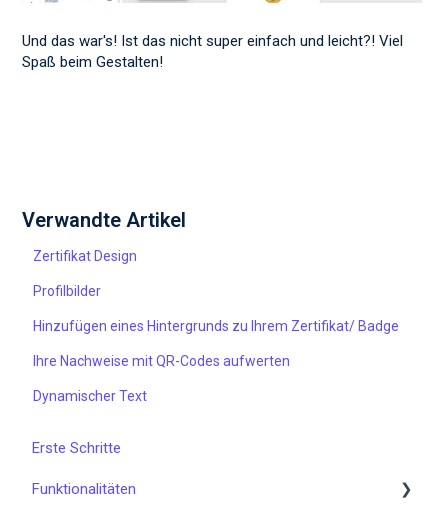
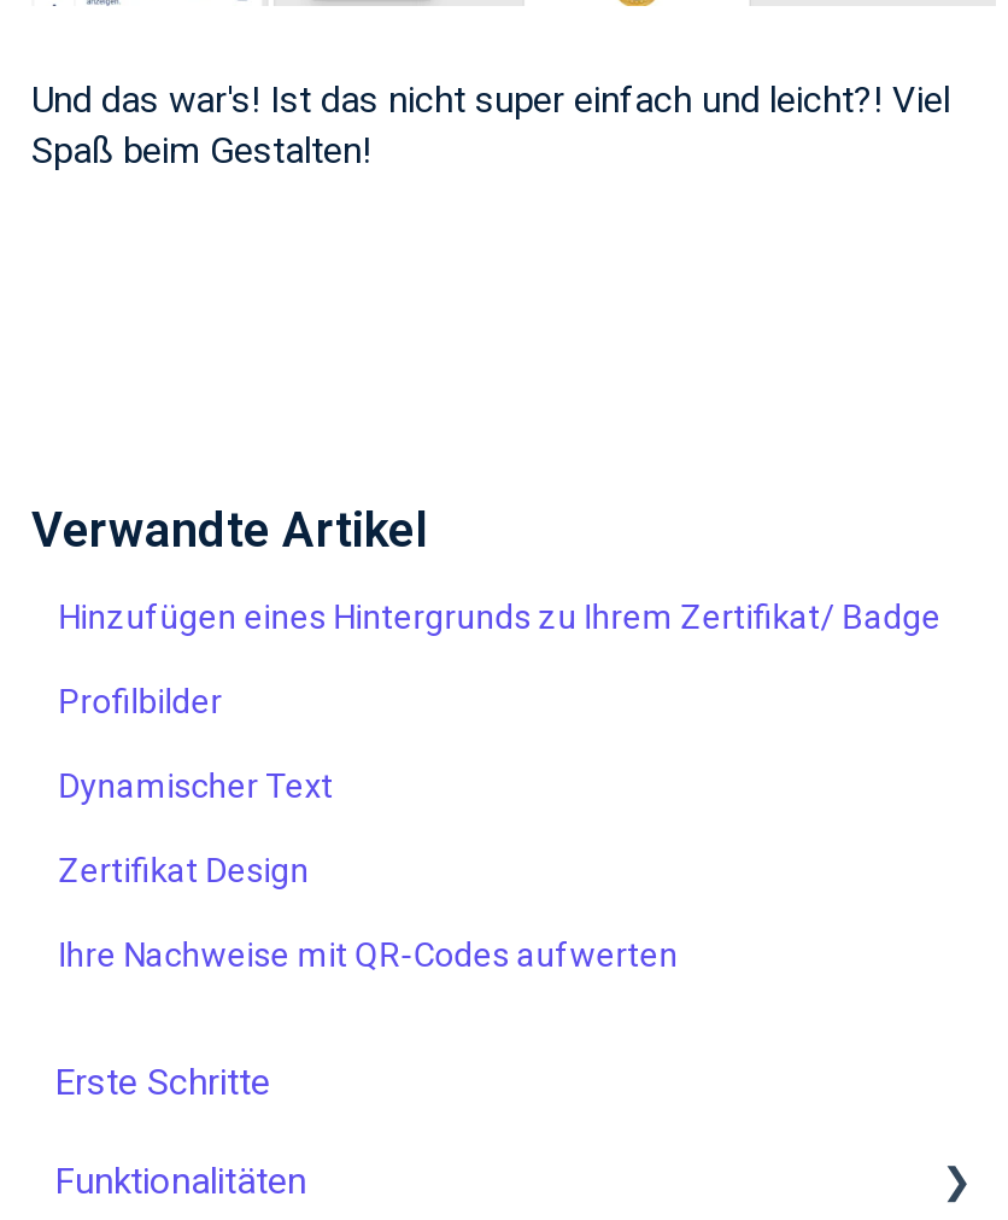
moved [33,248,137,264] -> [58,852,309,891]: Zertifikat Design
moved [33,283,399,334] -> [58,599,941,722]: Profilbilder | Hinzufügen eines Hintergrunds zu Ihrem Zertifikat/ Badge
moved [33,353,290,369] -> [58,936,678,975]: Ihre Nachweise mit QR-Codes aufwerten
moved [33,388,147,404] -> [58,767,333,806]: Dynamischer Text

